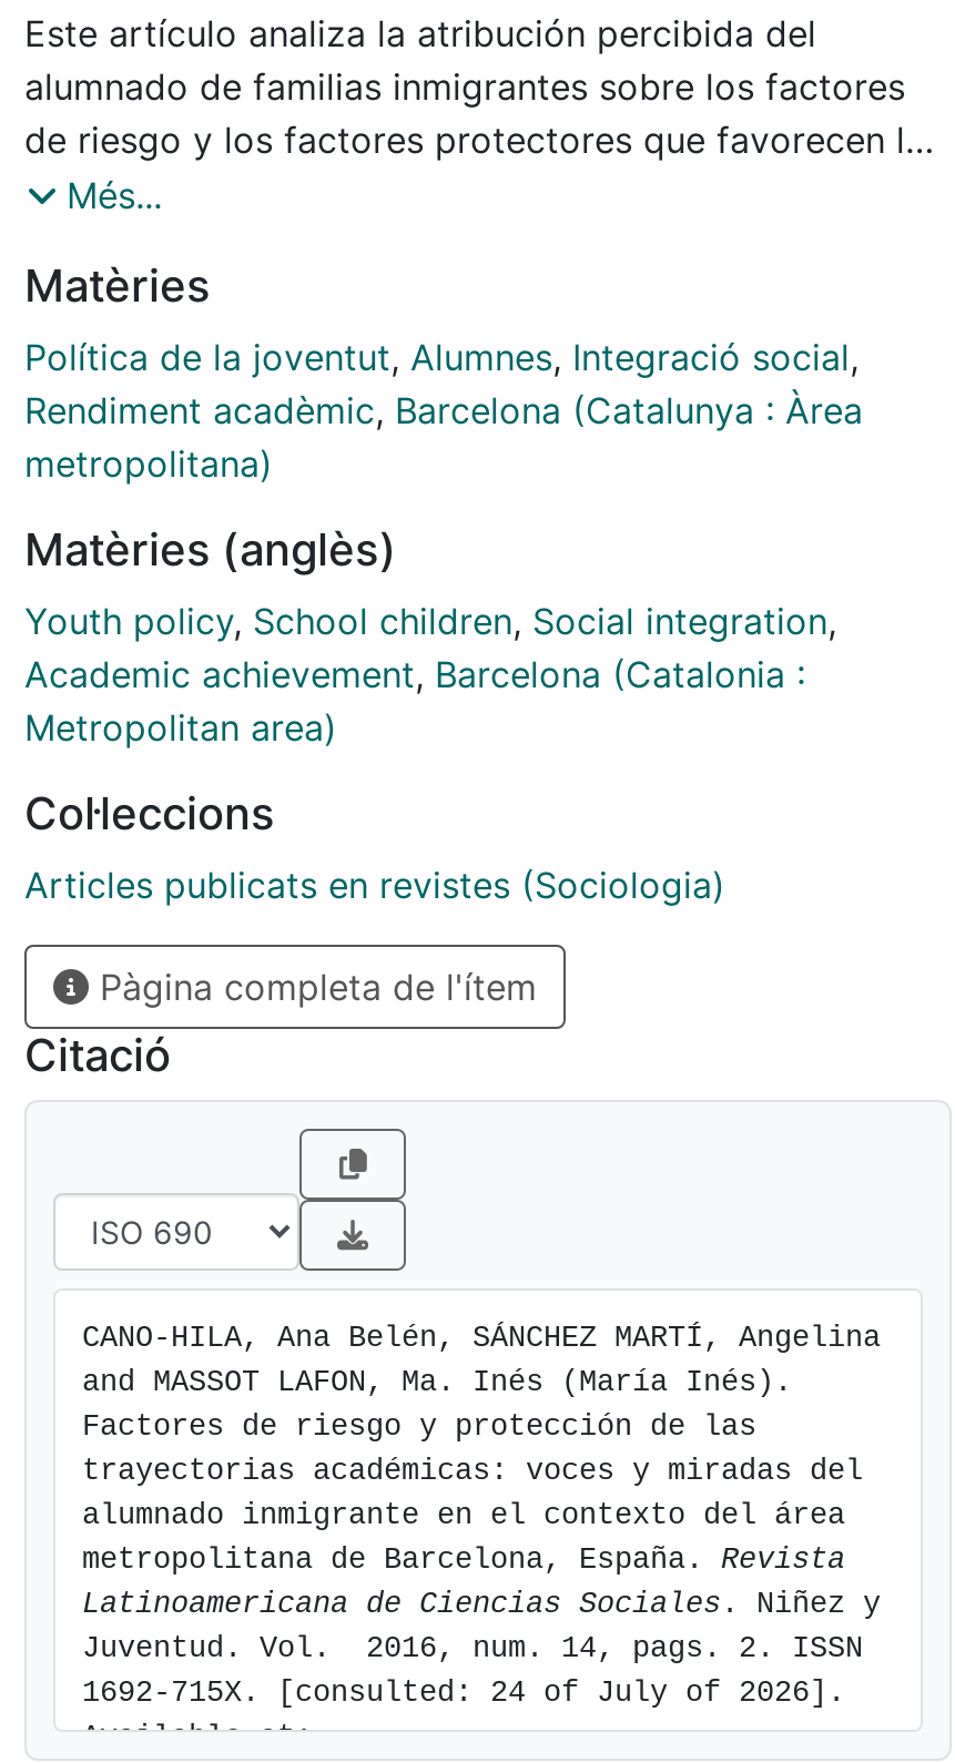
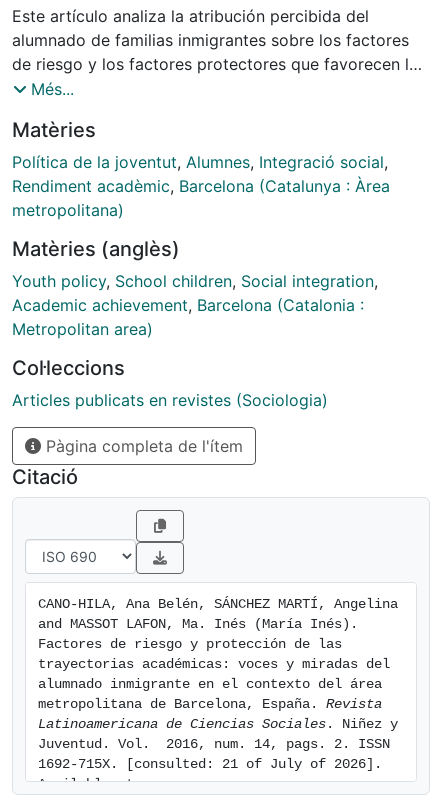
[82,1677,845,1711] 1692-715X. [consulted: 24 of July of 2026]. -> [38,757,382,772] 1692-715X. [consulted: 21 of July of 2026].

